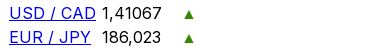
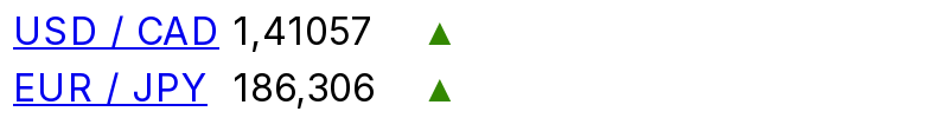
[9,3,162,23] USD / CAD 1,41067 -> [13,8,374,55] USD / CAD 1,41057
[9,27,161,47] EUR / JPY 186,023 -> [13,64,376,112] EUR / JPY 186,306

